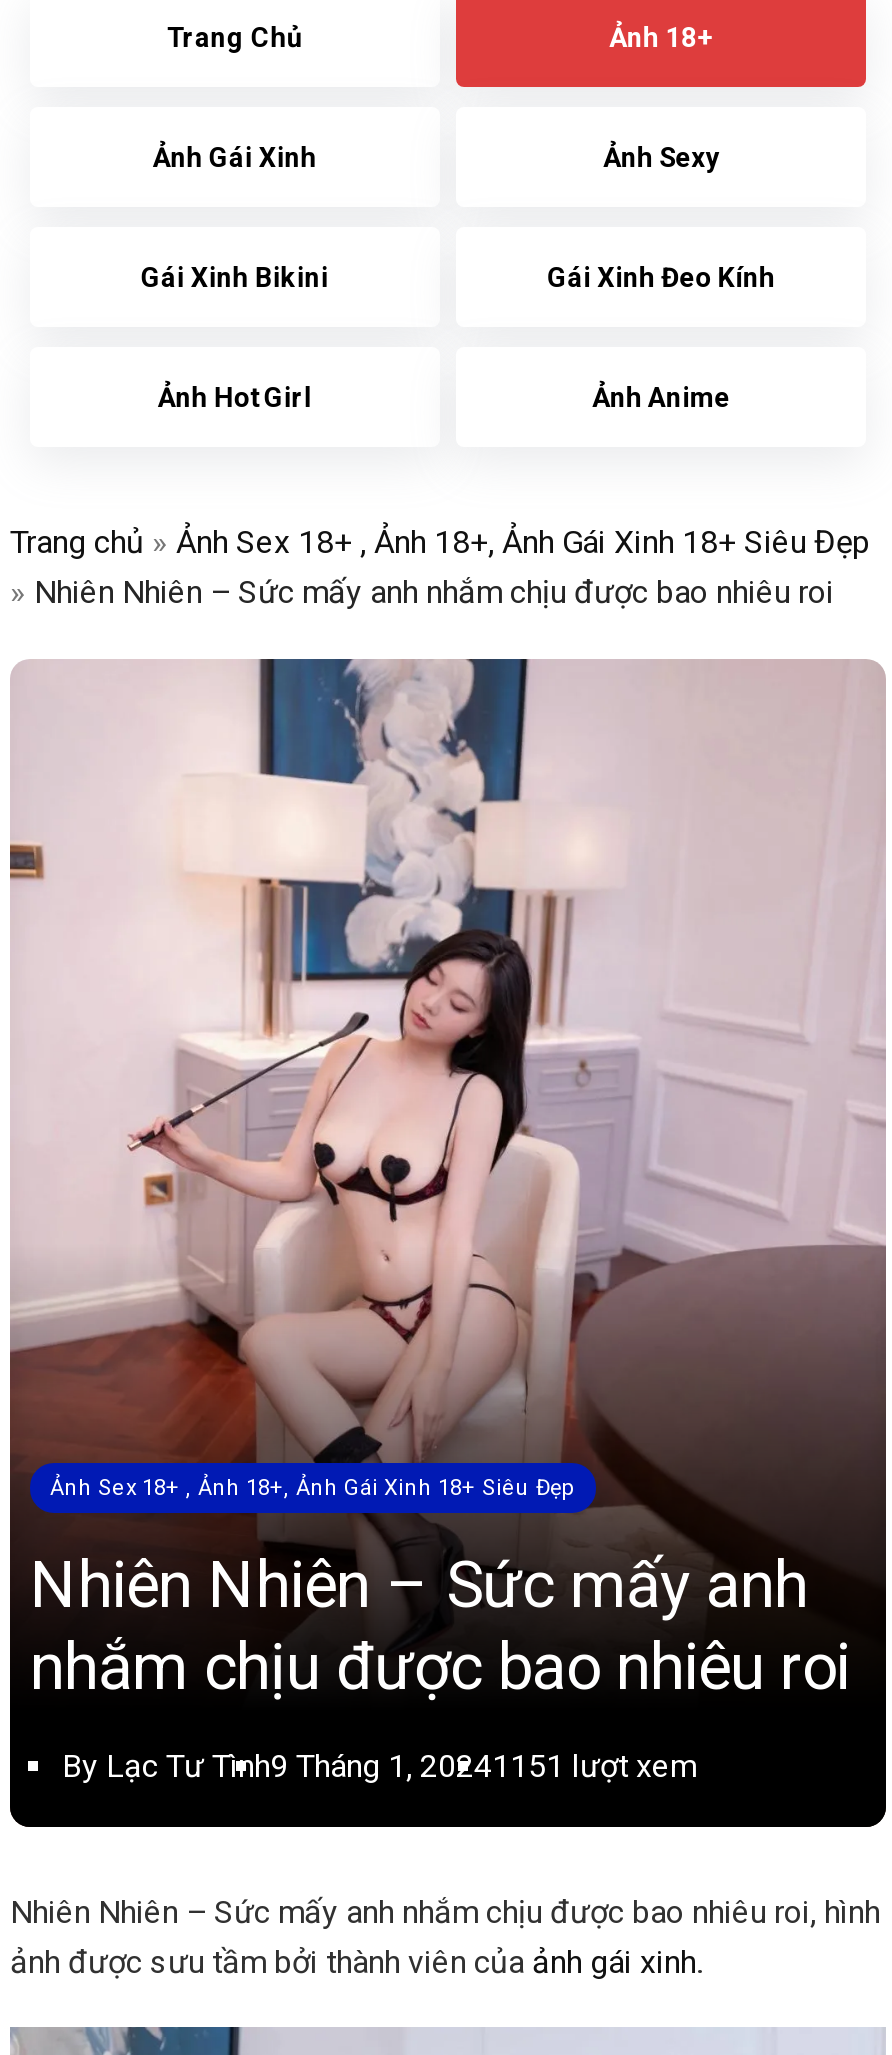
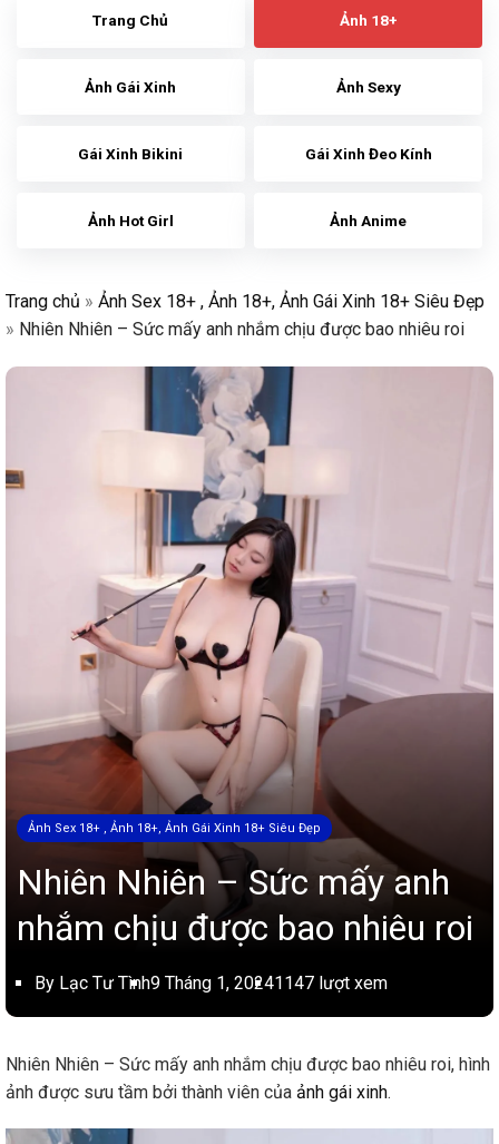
[62,1747,696,1785] By Lạc Tư Tình9 Tháng 1, 20241151 lượt xem -> [35,973,388,994] By Lạc Tư Tình9 Tháng 1, 20241147 lượt xem

